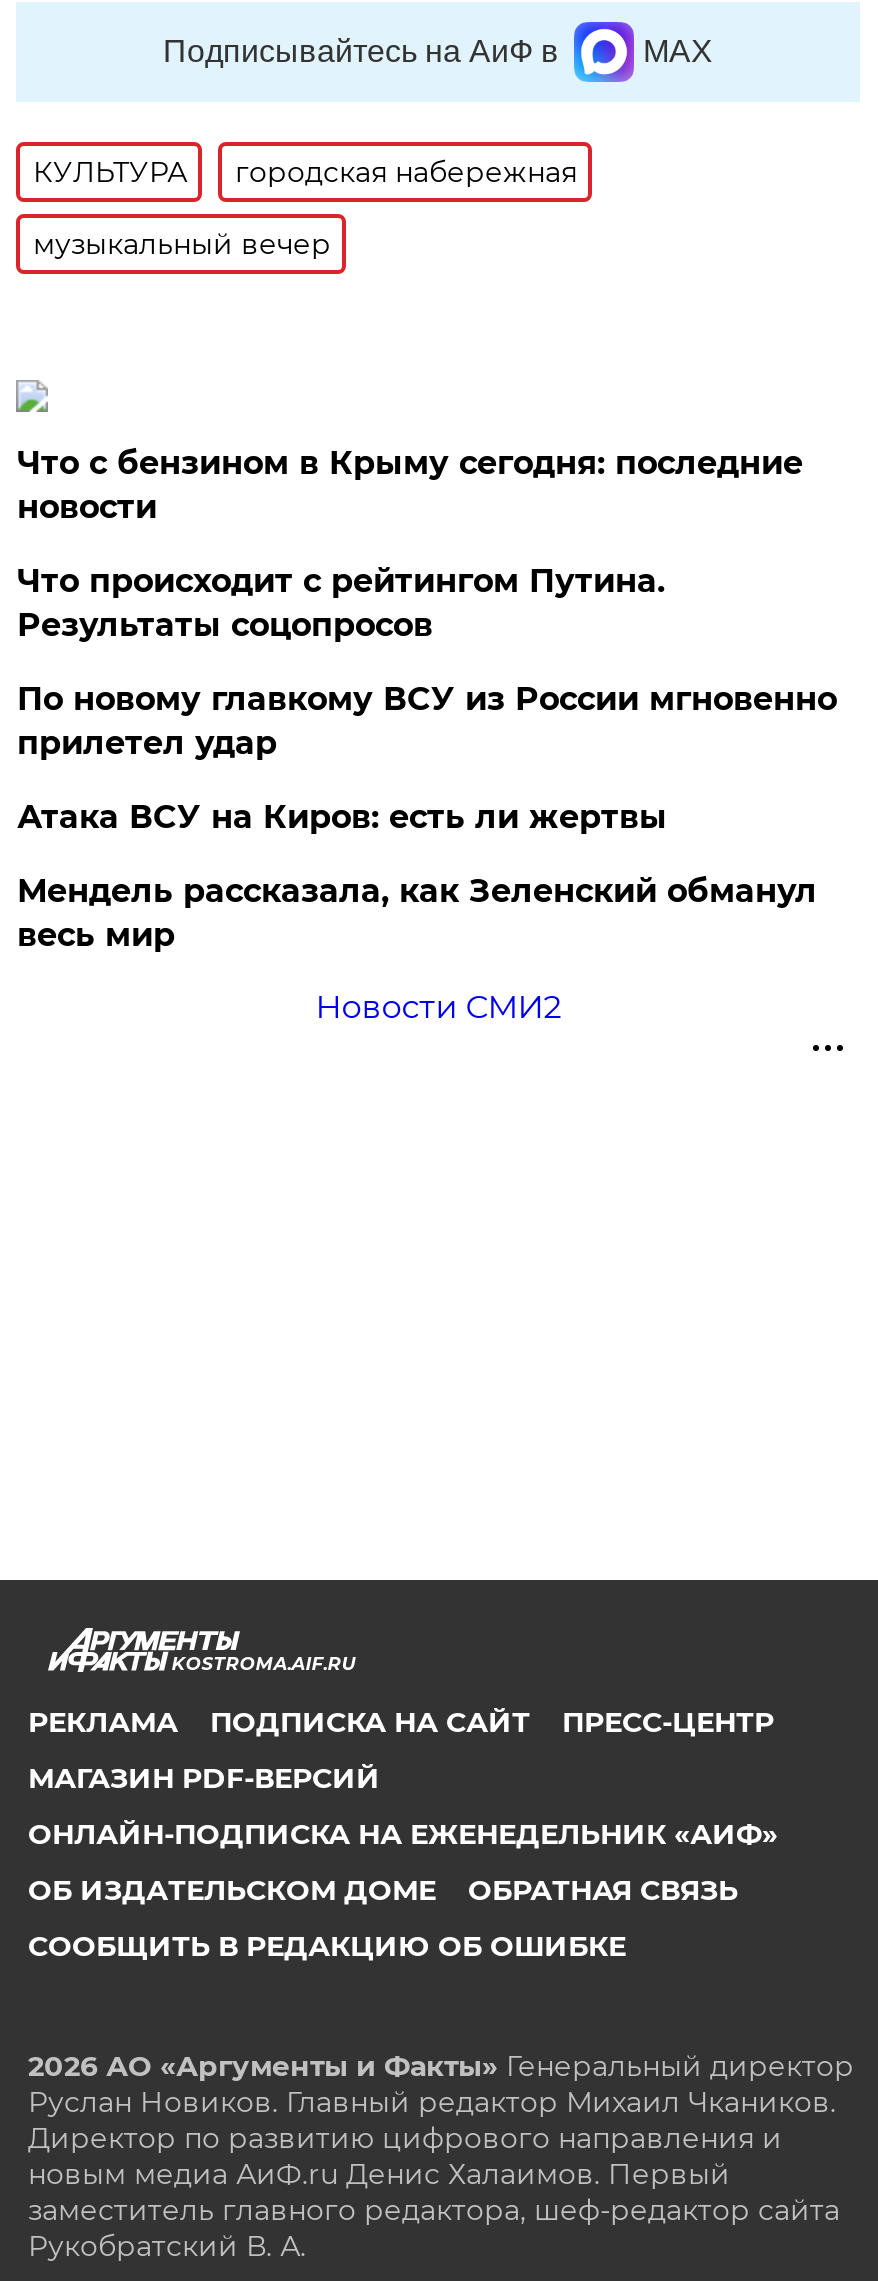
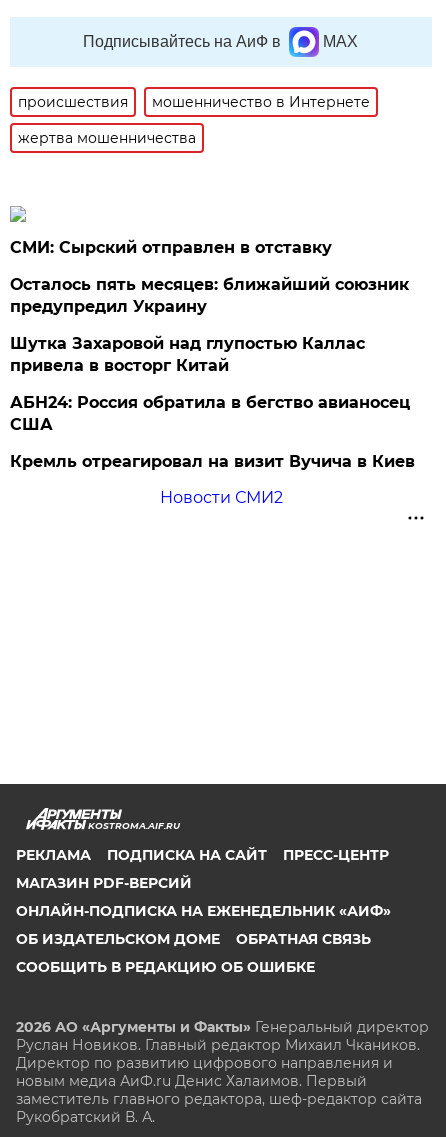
[33,154,577,190] КУЛЬТУРА | городская набережная -> [18,93,370,111] происшествия | мошенничество в Интернете
[33,226,331,262] музыкальный вечер -> [18,129,196,147] жертва мошенничества
[17,444,803,526] Что с бензином в Крыму сегодня: последние | новости -> [10,238,332,257] СМИ: Сырский отправлен в отставку
[17,562,665,644] Что происходит с рейтингом Путина. | Результаты соцопросов -> [10,275,409,316] Осталось пять месяцев: ближайший союзник | предупредил Украину
[17,680,837,762] По новому главкому ВСУ из России мгновенно | прилетел удар -> [10,334,365,375] Шутка Захаровой над глупостью Каллас | привела в восторг Китай
[17,798,667,836] Атака ВСУ на Киров: есть ли жертвы -> [10,393,410,434] АБН24: Россия обратила в бегство авианосец | США
[17,872,817,954] Мендель рассказала, как Зеленский обманул | весь мир -> [10,452,415,471] Кремль отреагировал на визит Вучича в Киев

